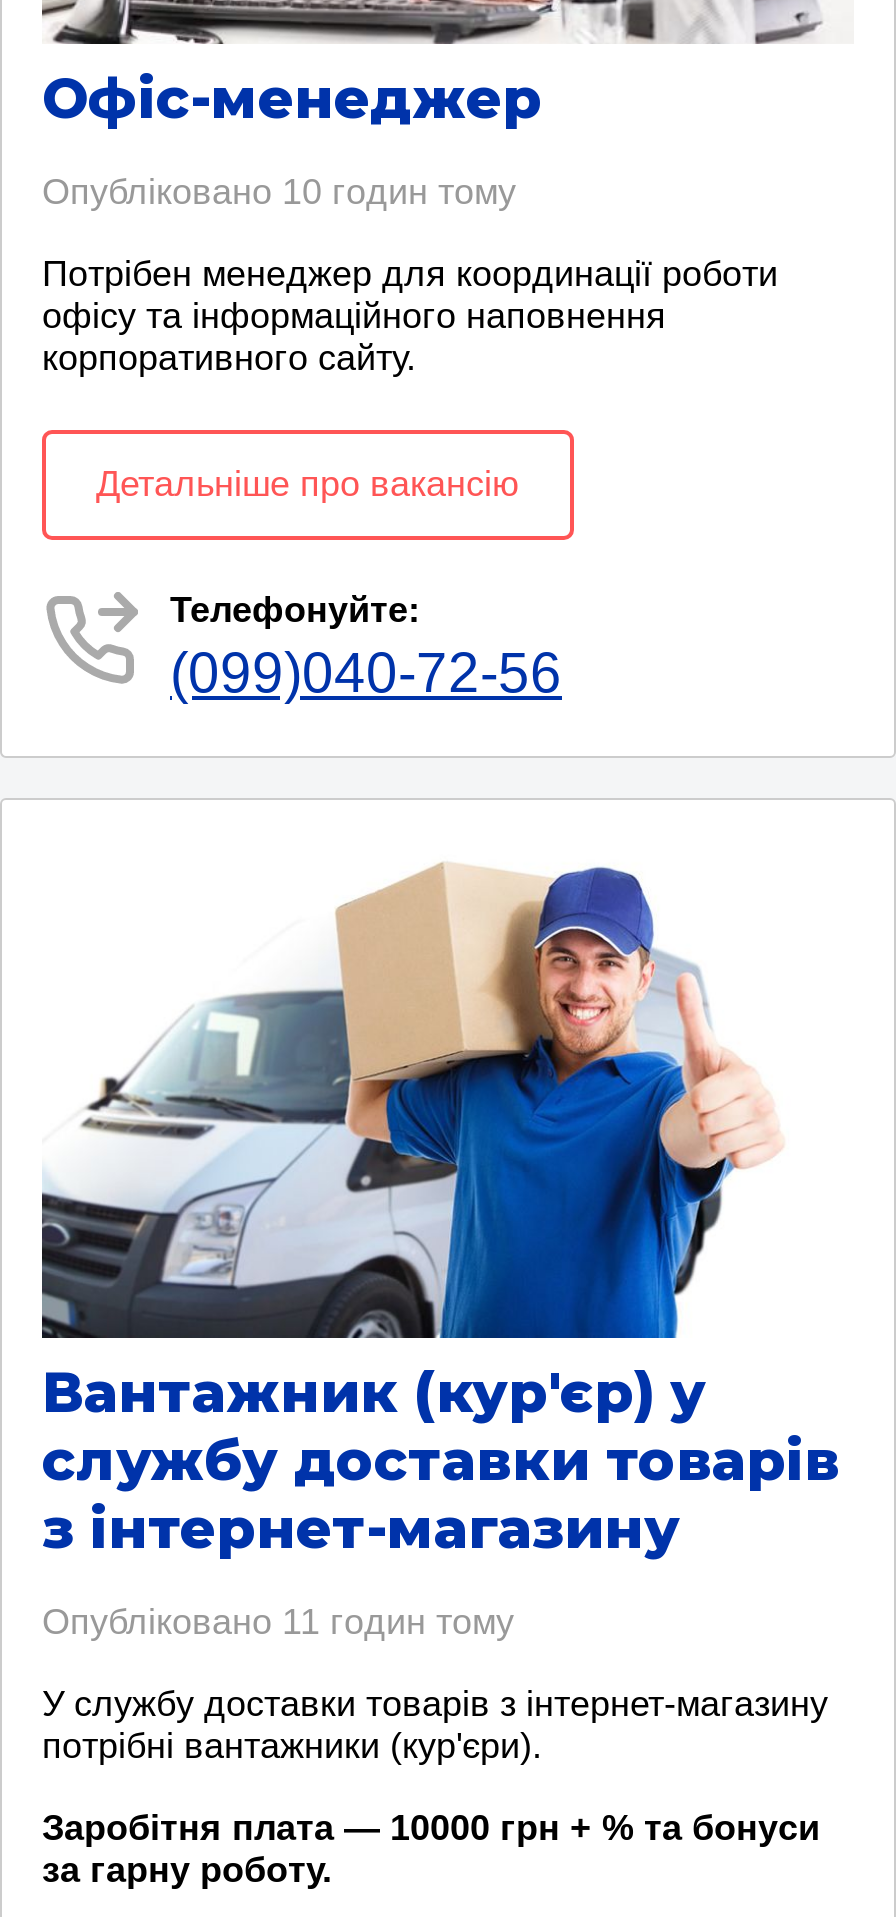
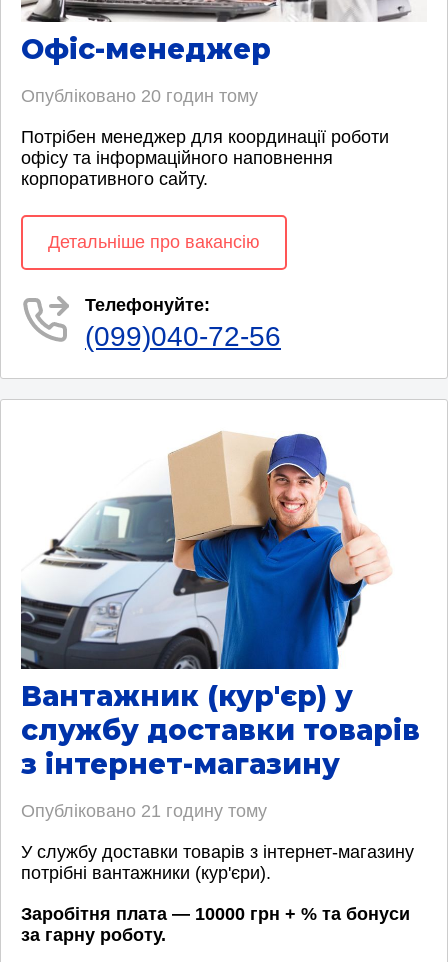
[42,173,516,213] Опубліковано 10 годин тому -> [21,86,258,106] Опубліковано 20 годин тому
[42,1601,514,1641] Опубліковано 11 годин тому -> [21,801,267,821] Опубліковано 21 годину тому

